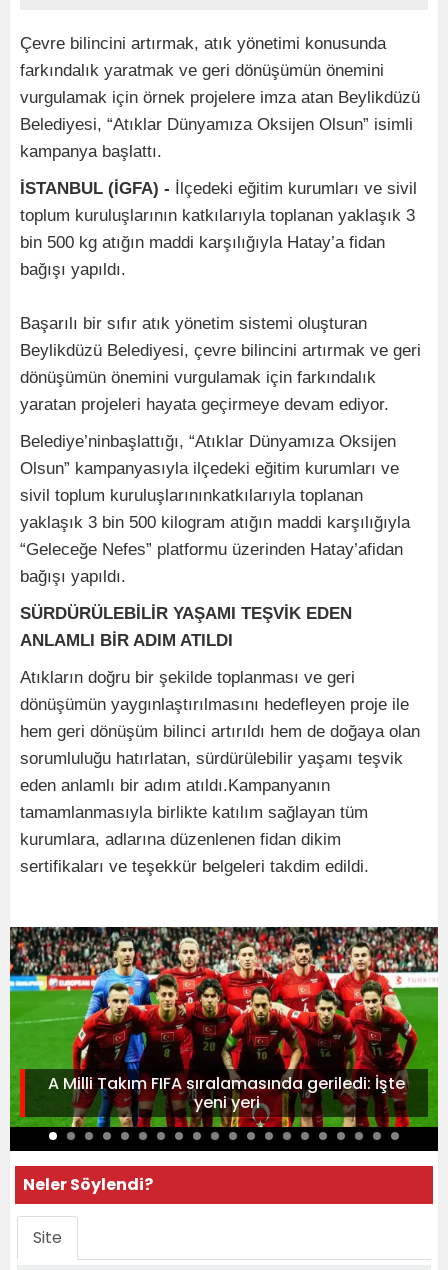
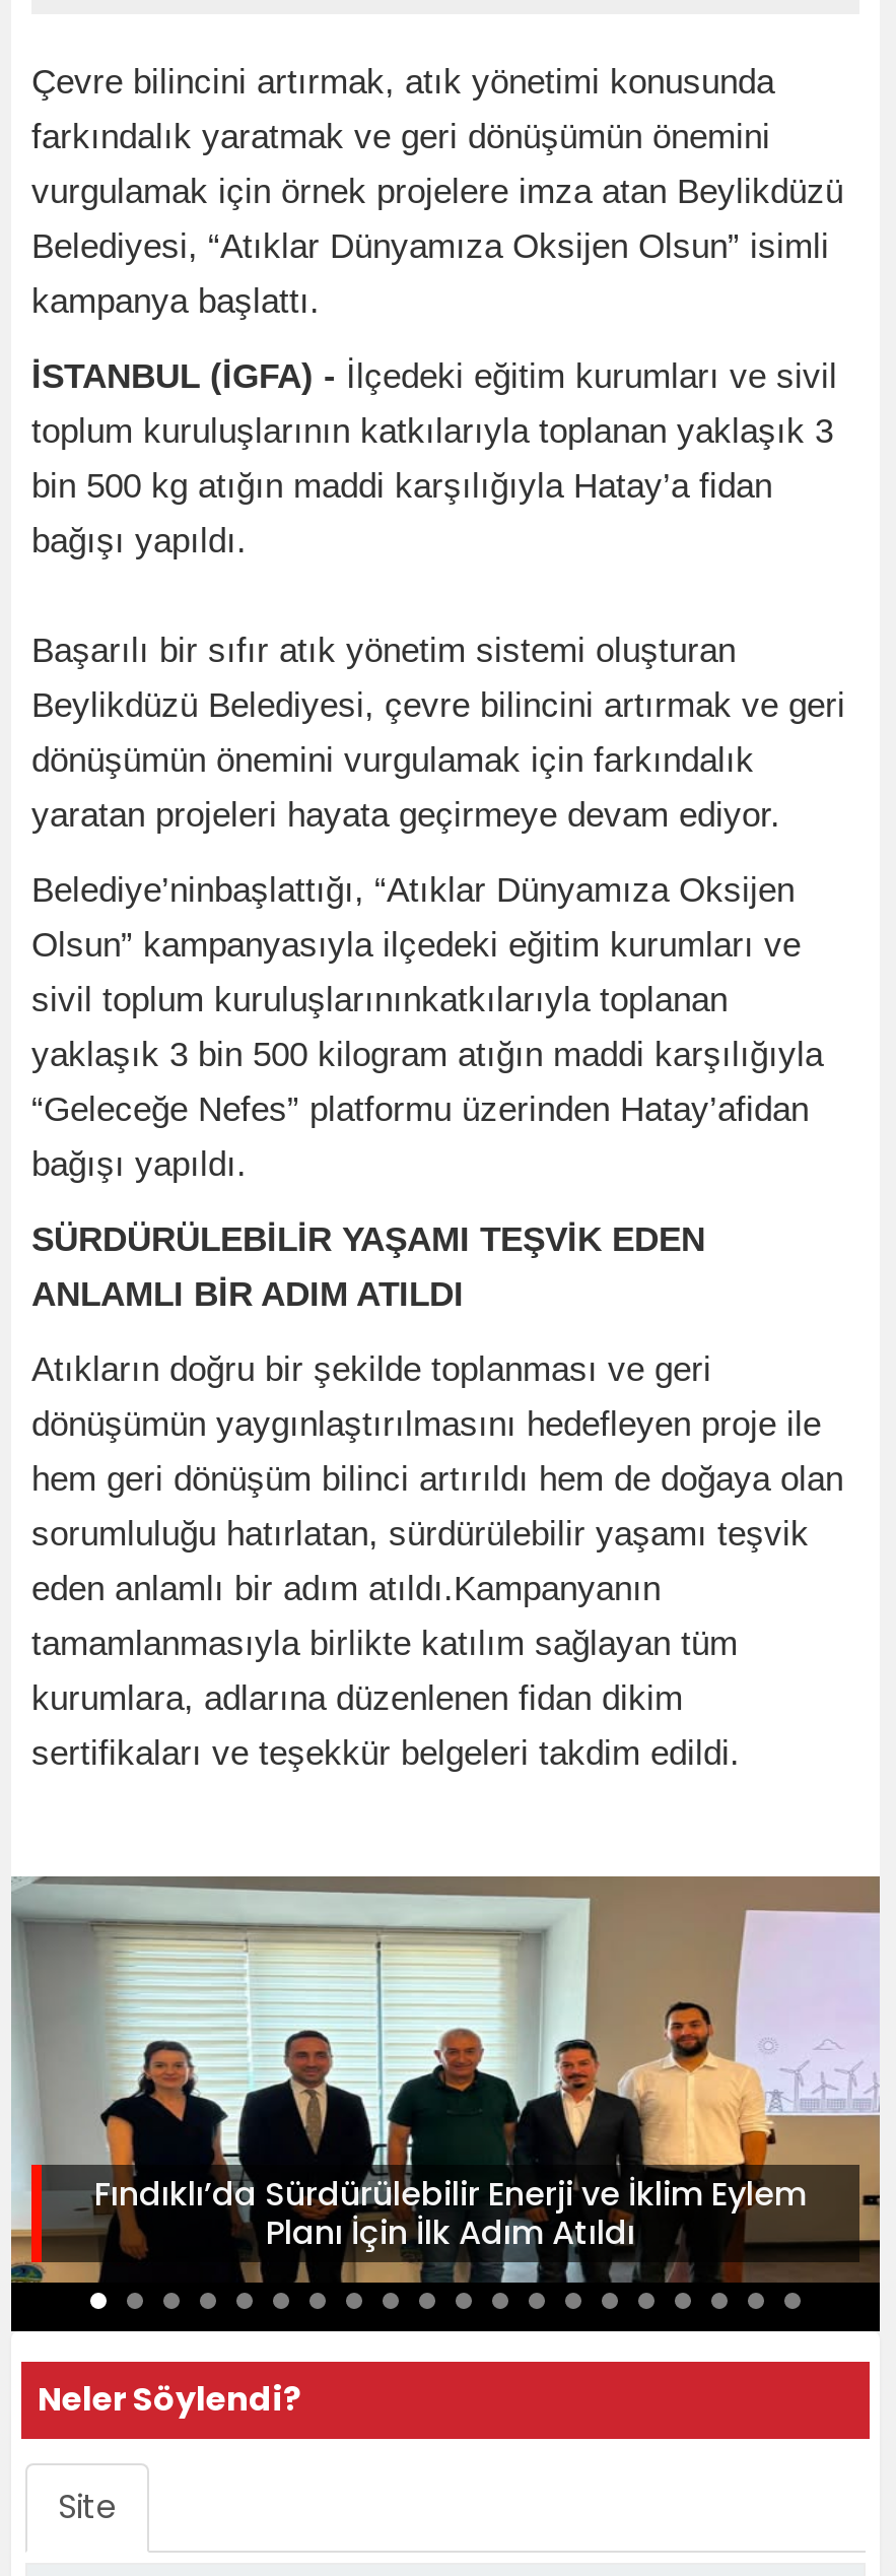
[9,926,439,1128] [image] | A Milli Takım FIFA sıralamasında geriledi: İşte | yeni yeri -> [9,1874,882,2285] [image] | Fındıklı’da Sürdürülebilir Enerji ve İklim Eylem | Planı İçin İlk Adım Atıldı

